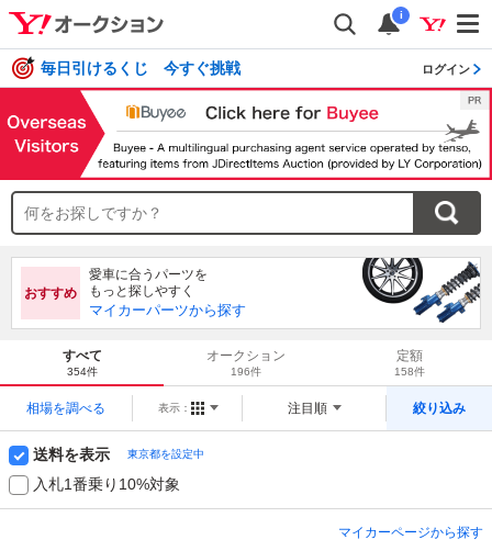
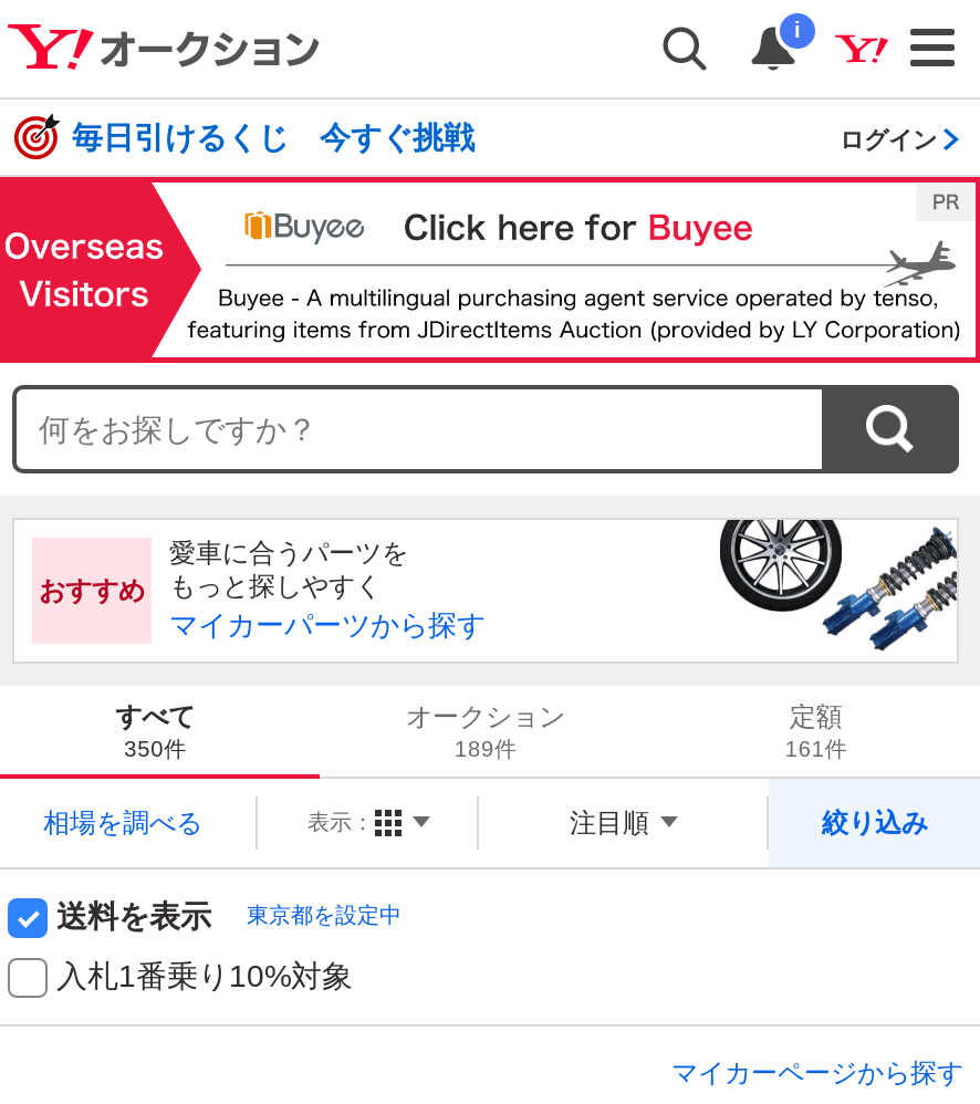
[67,365,97,377] 354件 -> [124,736,186,760] 350件
[231,365,261,377] 196件 -> [455,736,517,760] 189件
[395,365,425,377] 158件 -> [785,736,847,760] 161件

